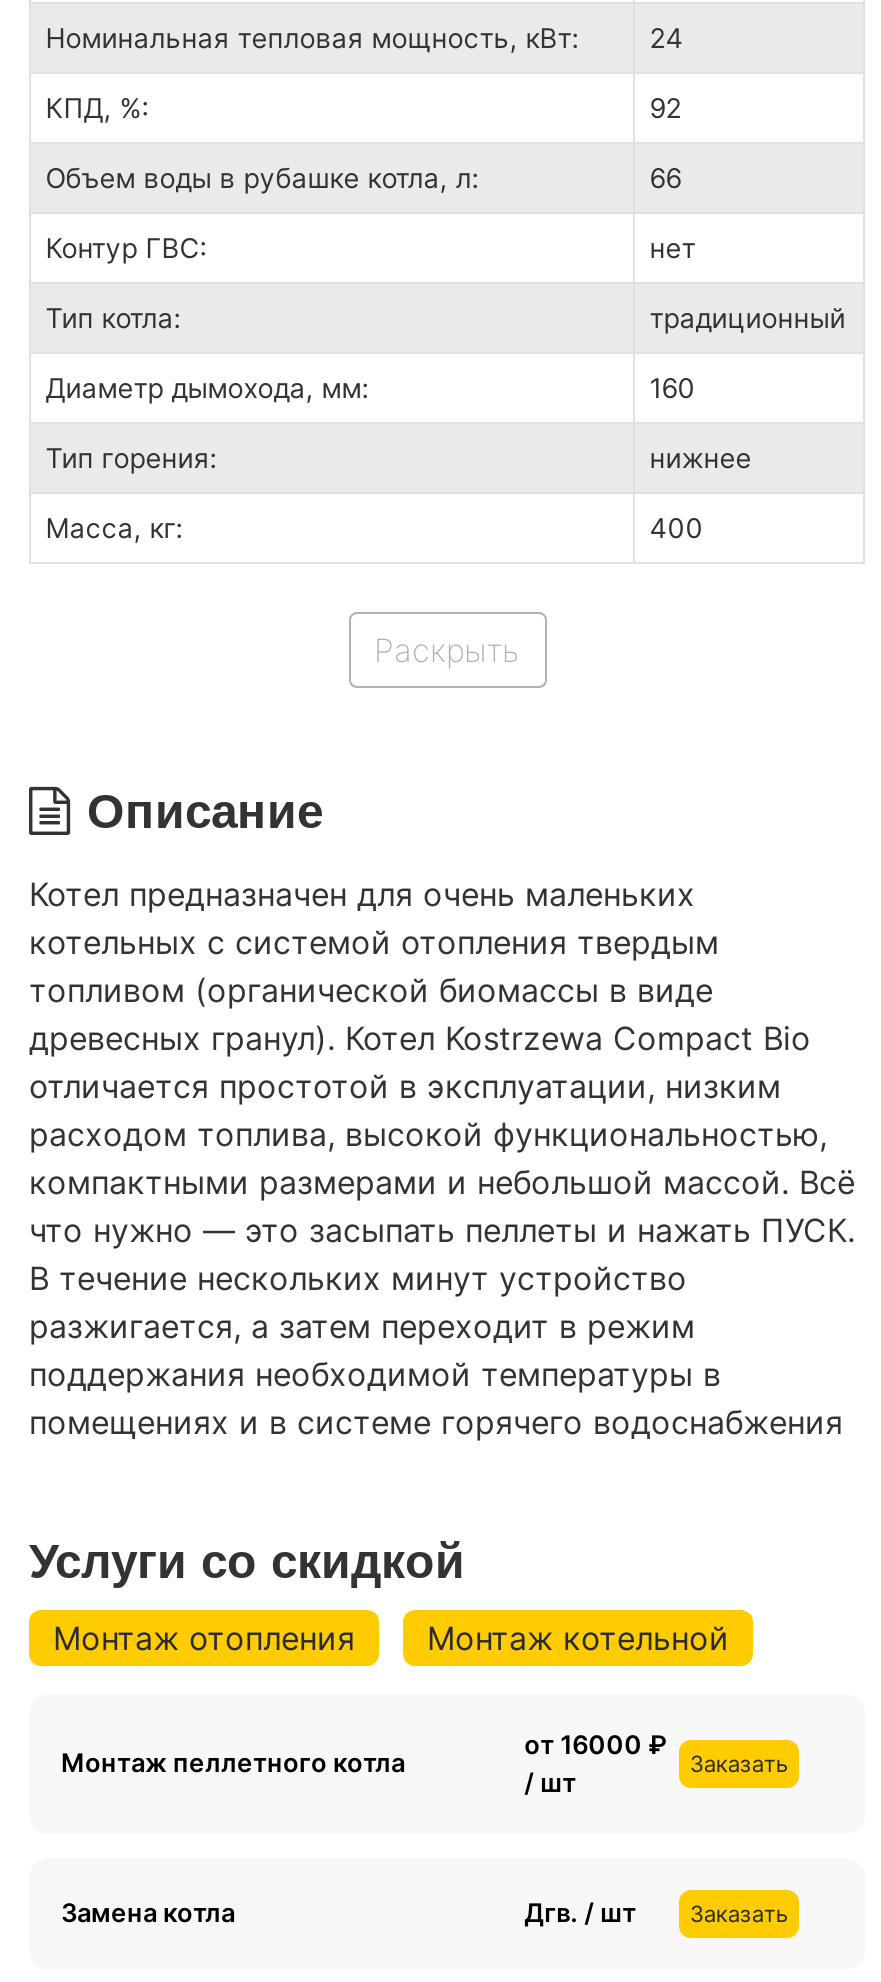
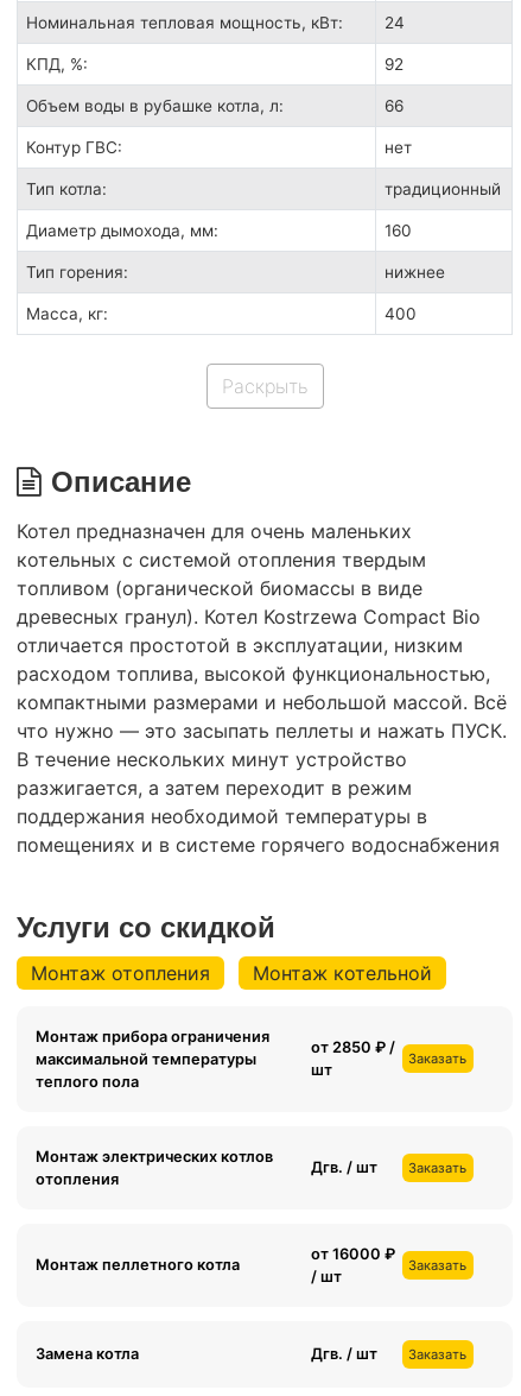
none -> [36,1027,269,1090] Монтаж прибора ограничения | максимальной температуры | теплого пола
none -> [36,1147,273,1187] Монтаж электрических котлов | отопления
none -> [310,1038,395,1079] от 2850 ₽ / | шт
none -> [310,1158,467,1176] Дгв. / шт | Заказать
none -> [409,1050,467,1067] Заказать

